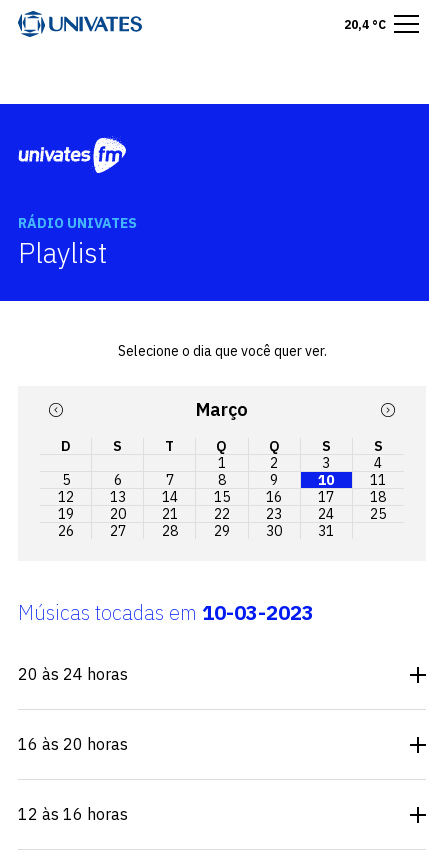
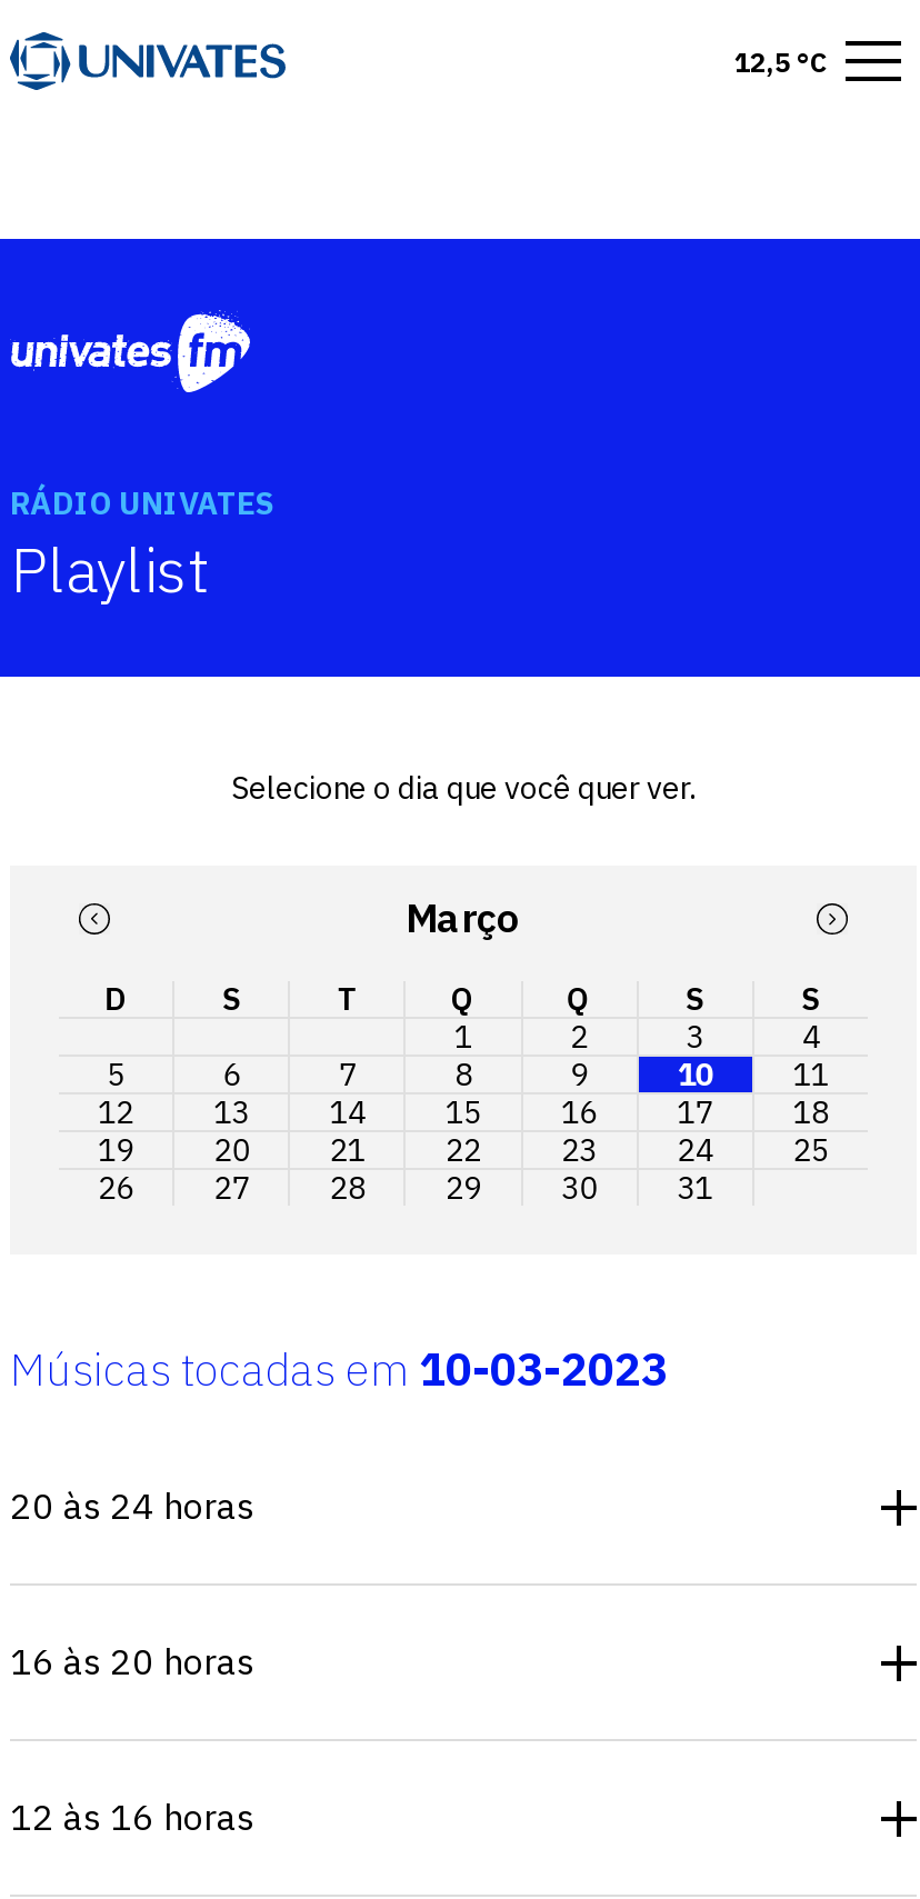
[344,16,386,31] 20,4 °C -> [734,44,828,78] 12,5 °C

